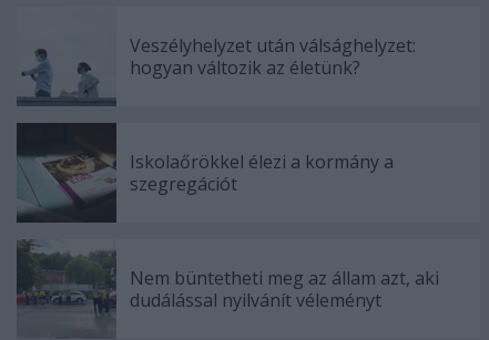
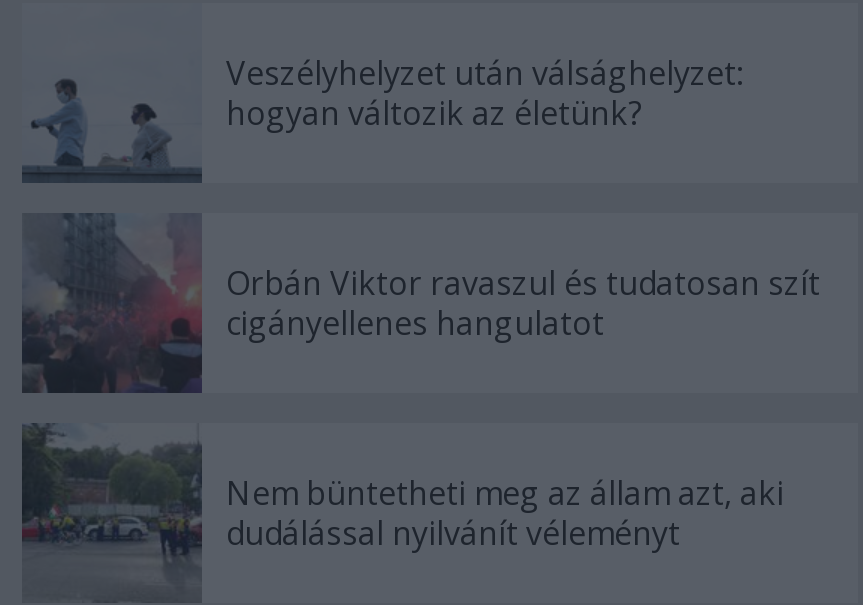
[16,122,394,223] [image] | Iskolaőrökkel élezi a kormány a | szegregációt -> [20,213,820,393] [image] | Orbán Viktor ravaszul és tudatosan szít | cigányellenes hangulatot

